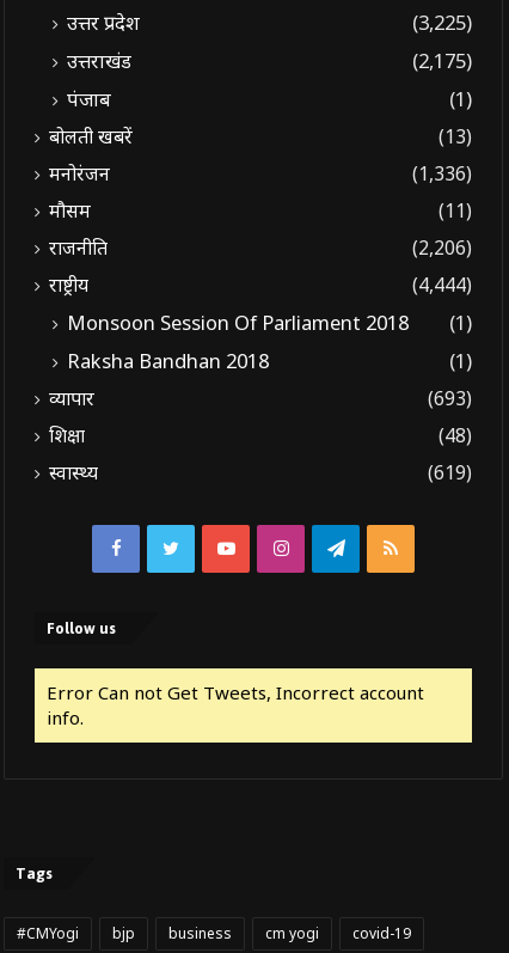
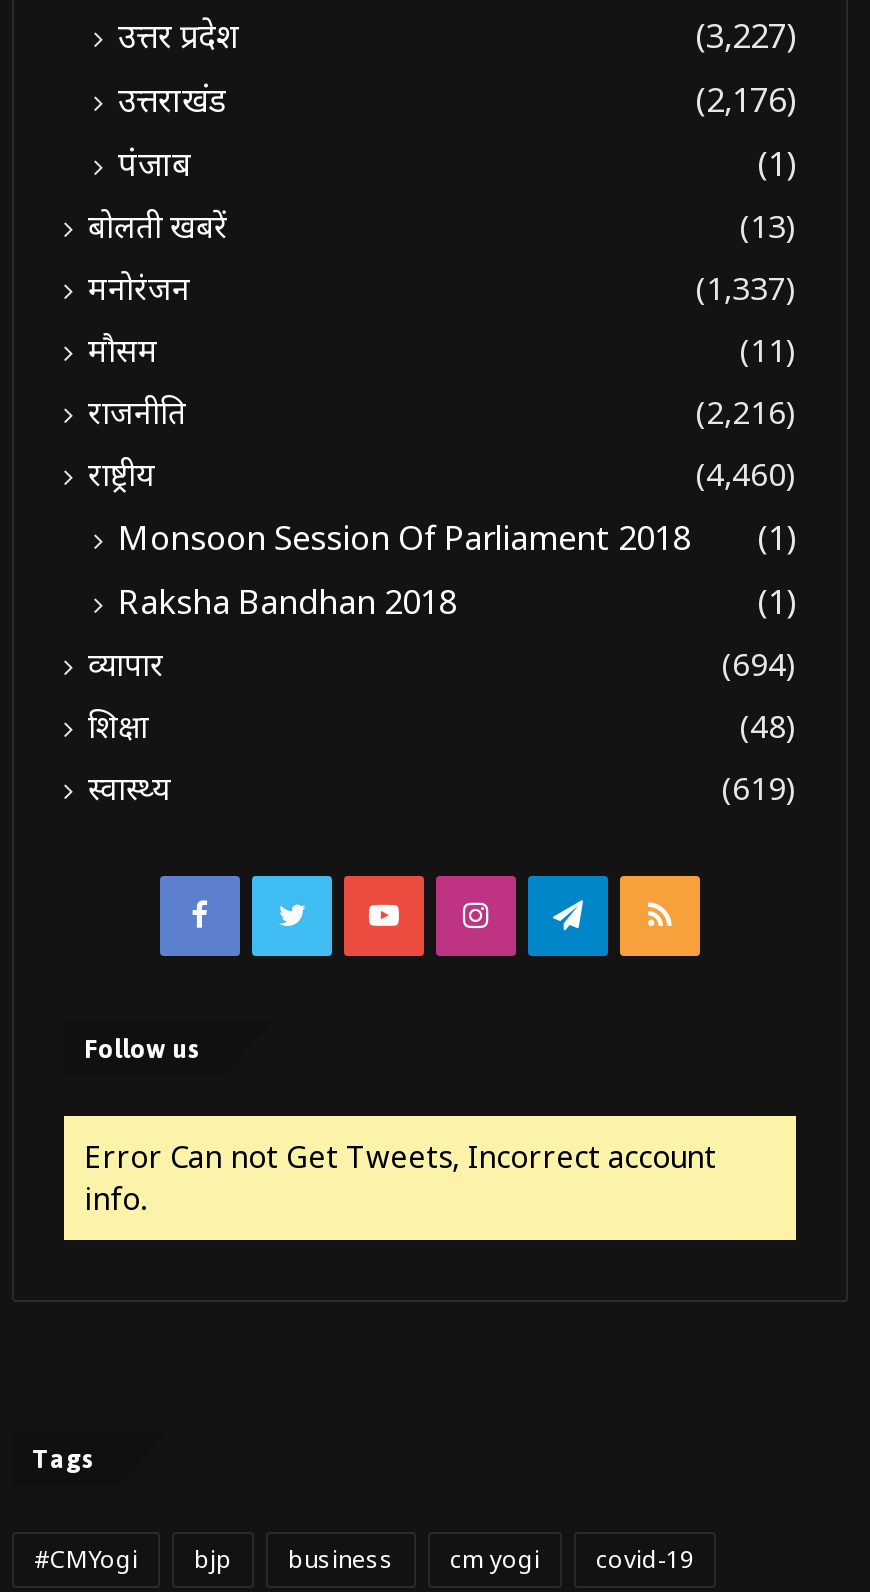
[412,8,472,36] (3,225) -> [696,11,796,57] (3,227)
[412,46,472,74] (2,175) -> [696,75,796,121] (2,176)
[412,160,472,186] (1,336) -> [696,265,796,309] (1,337)
[412,234,472,260] (2,206) -> [696,389,796,433] (2,216)
[412,271,472,297] (4,444) -> [696,451,796,495] (4,460)
[428,385,472,411] (693) -> [722,641,796,685] (694)

